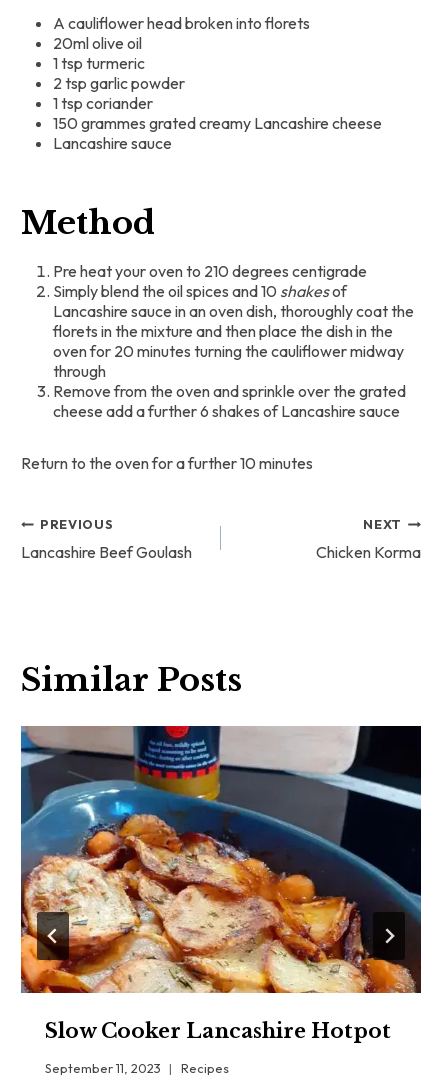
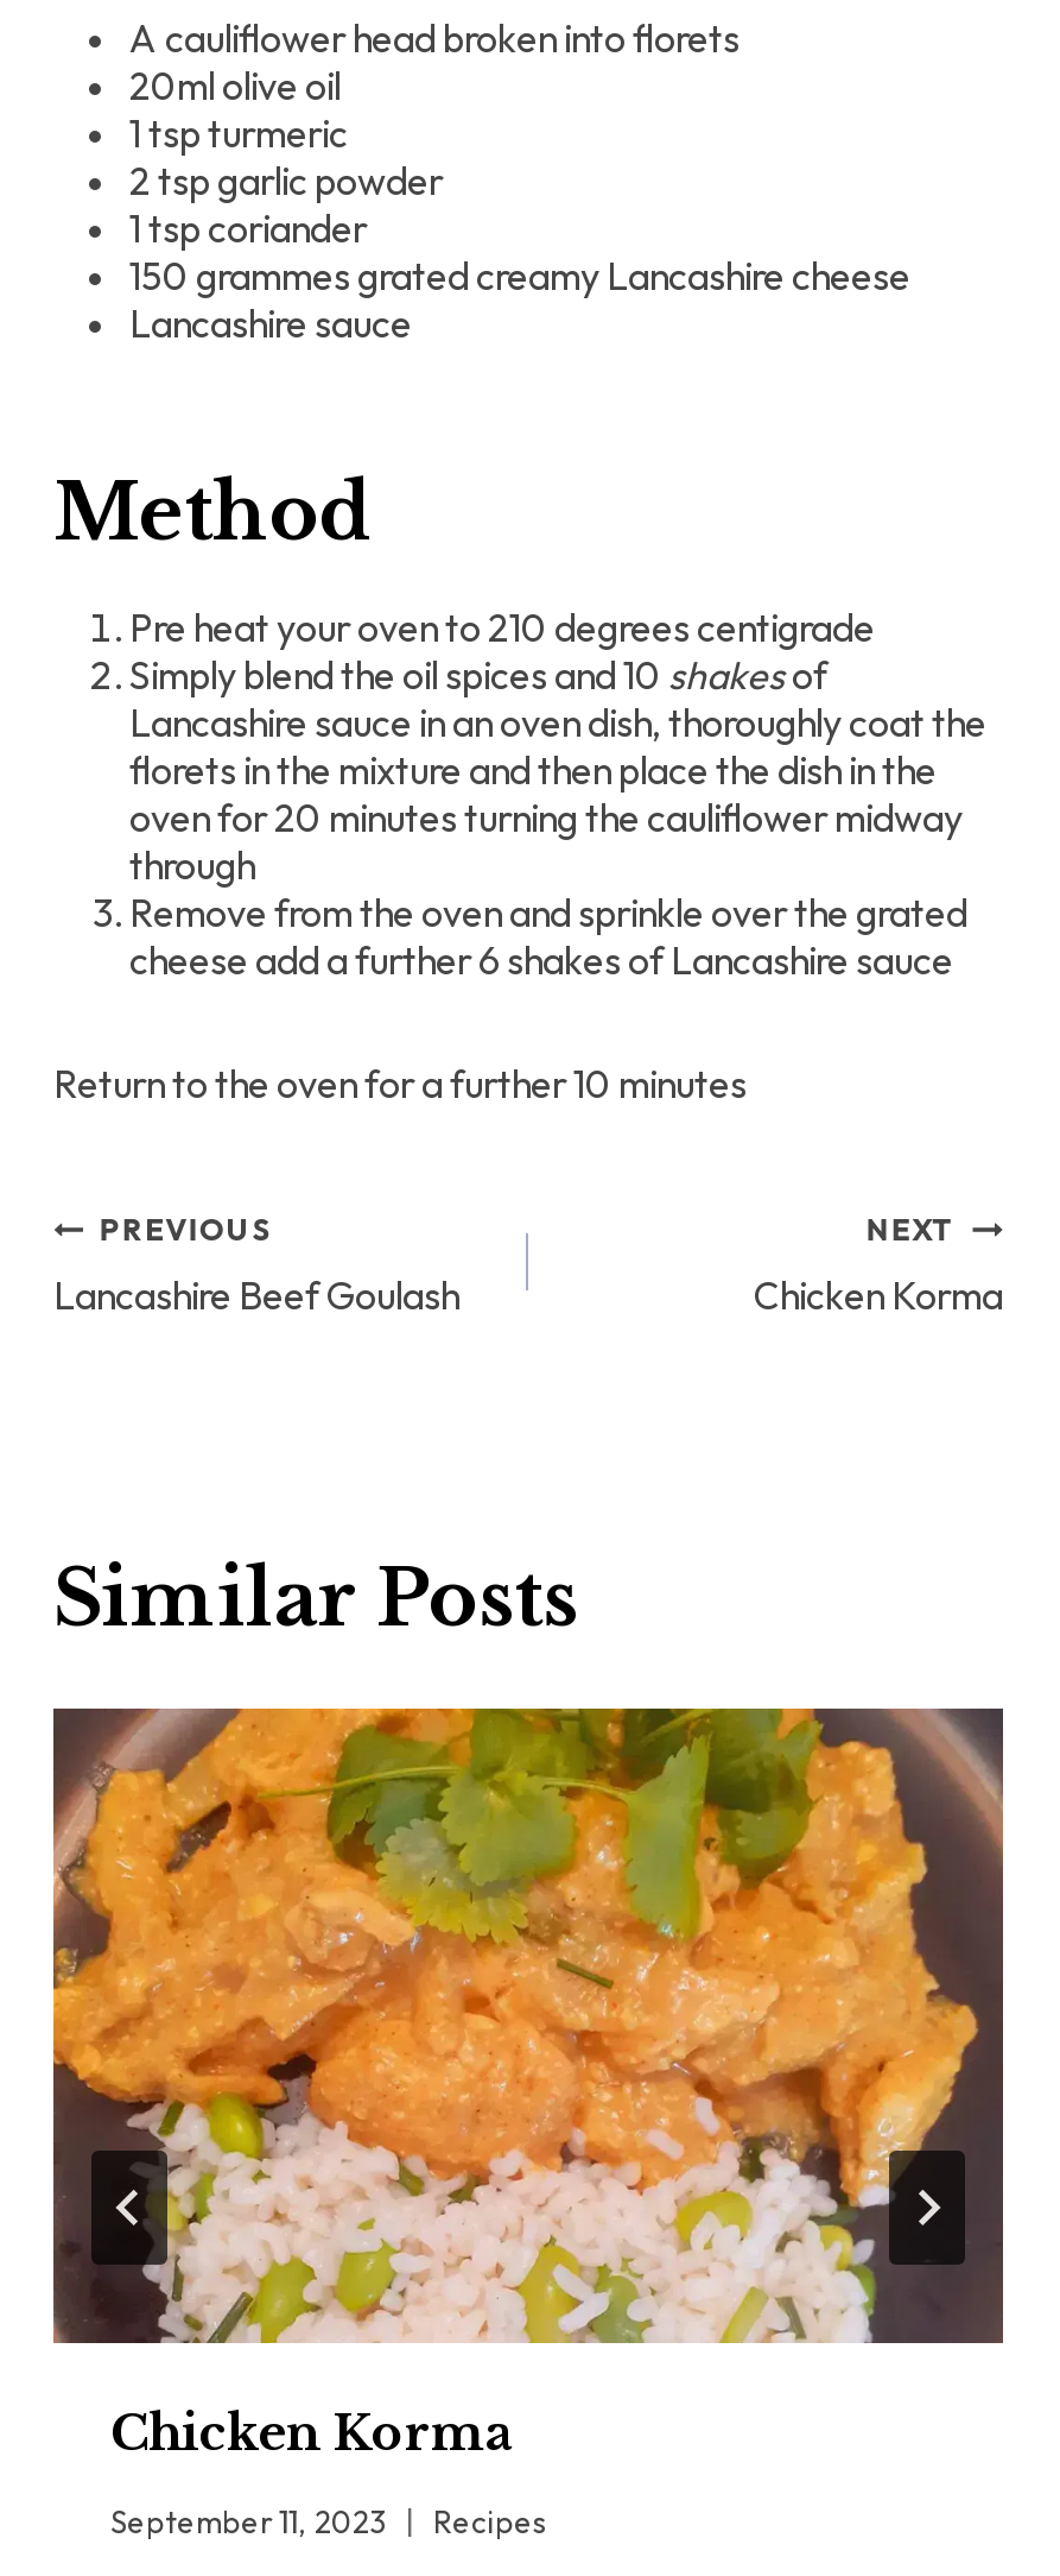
[20,725,422,1043] [image] | Slow Cooker Lancashire Hotpot -> [51,1706,1005,2462] [image] | Chicken Korma

